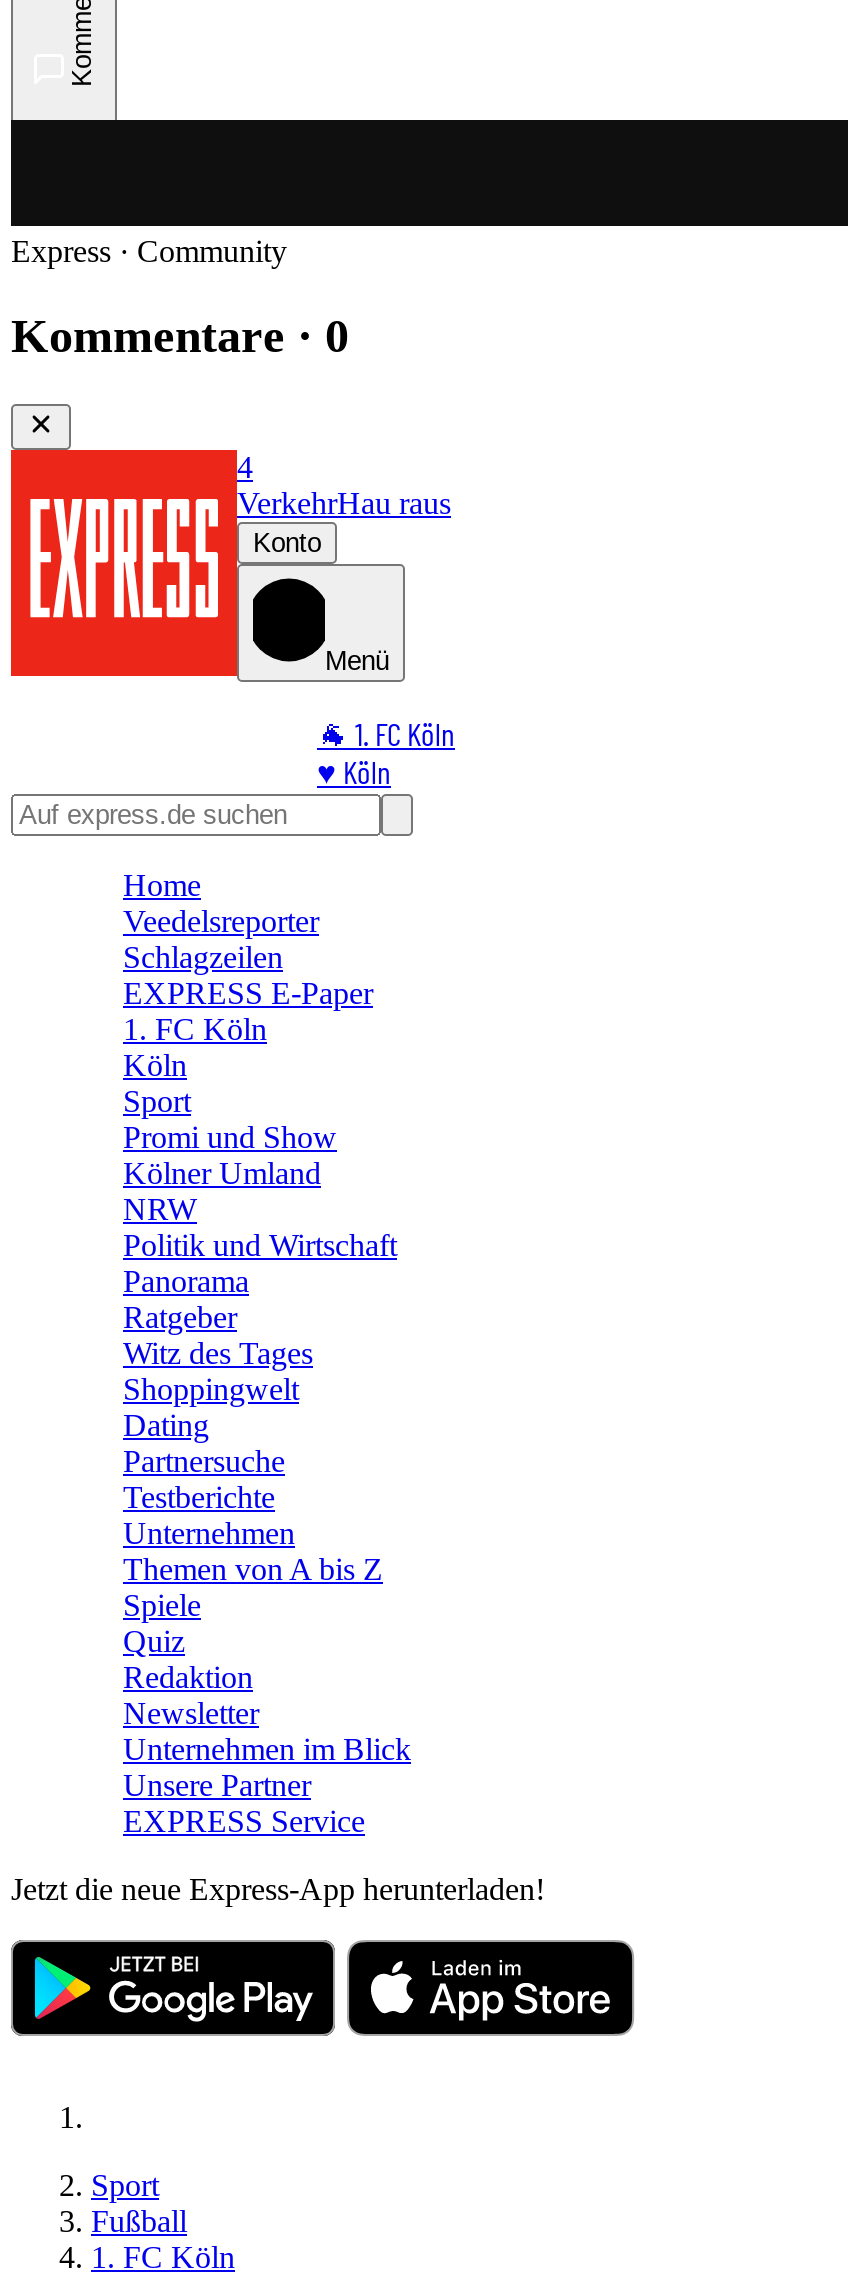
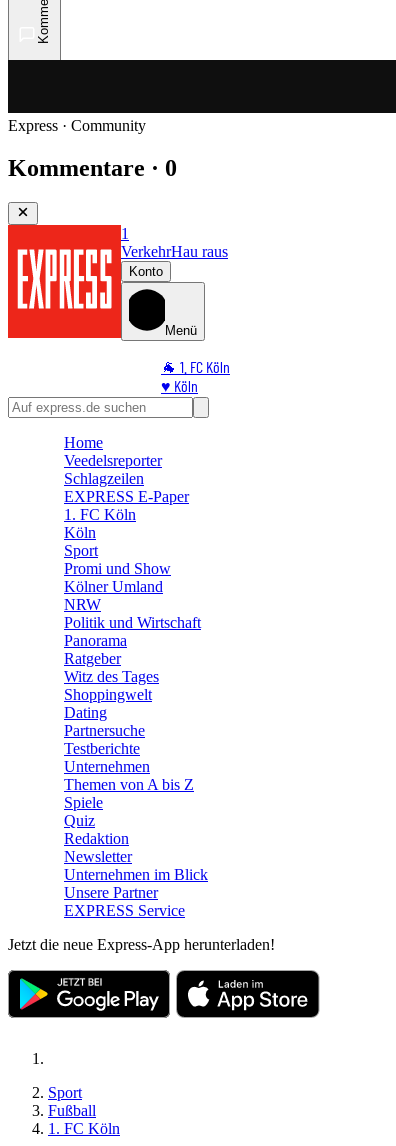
[237,450,253,484] 4 -> [121,225,129,242] 1

